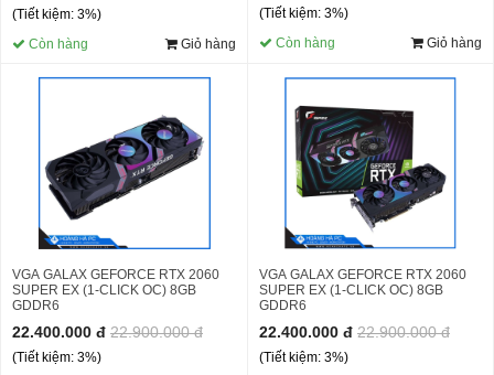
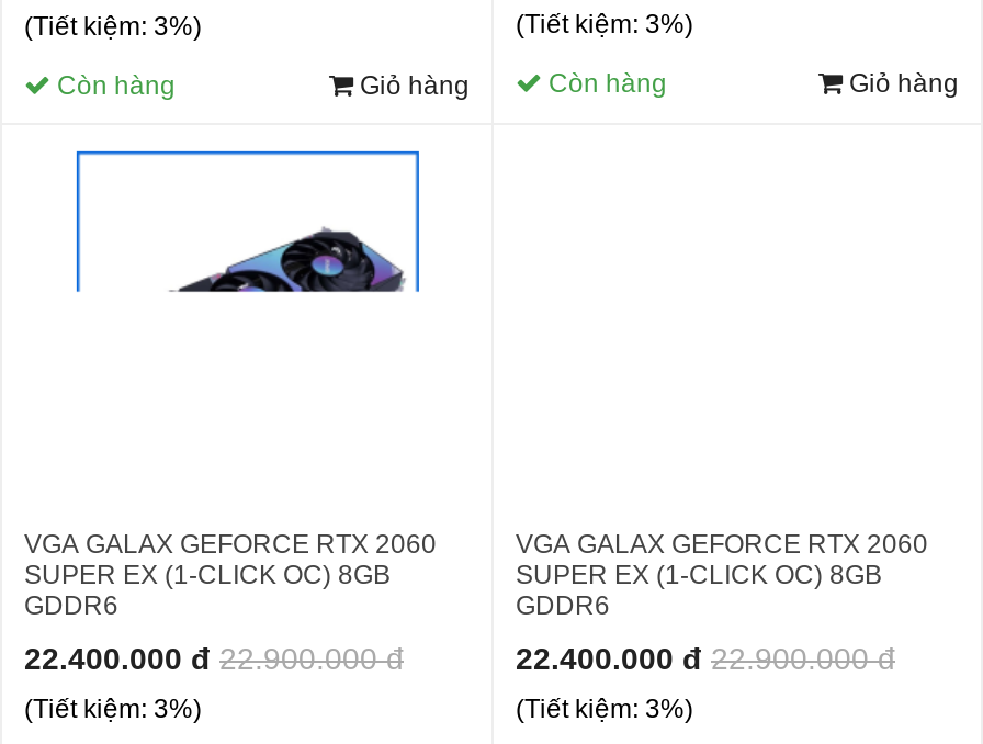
[283,76,458,250] [image] -> none
[37,147,212,250] [image] -> none

